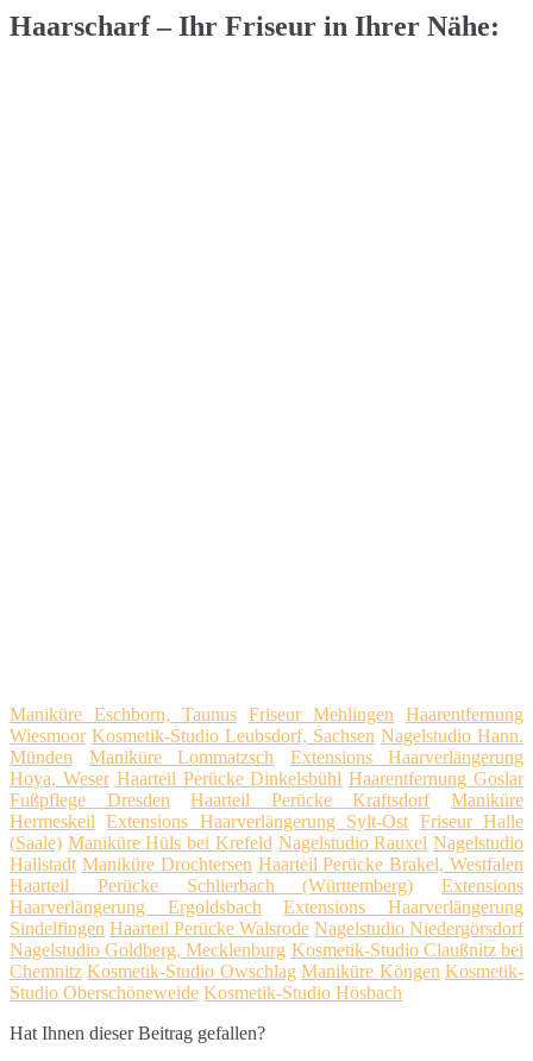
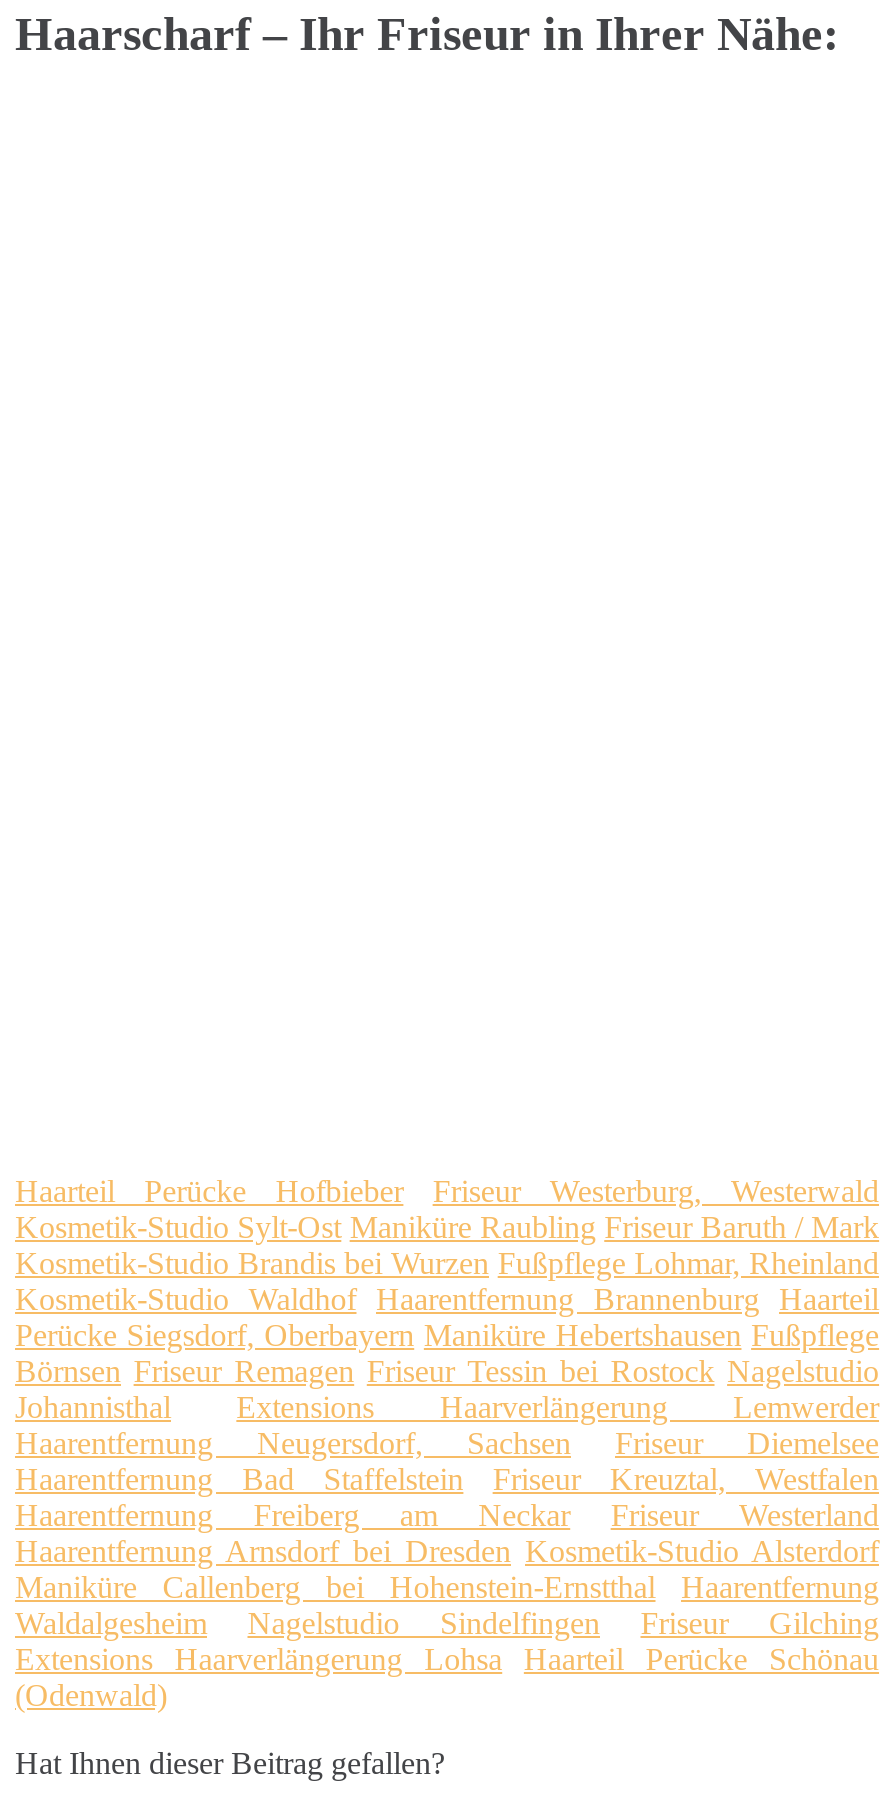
[10,704,523,1003] Maniküre Eschborn, Taunus Friseur Mehlingen Haarentfernung | Wiesmoor Kosmetik-Studio Leubsdorf, Sachsen Nagelstudio Hann. | Münden | Maniküre Lommatzsch | Extensions Haarverlängerung | Hoya, Weser Haarteil Perücke Dinkelsbühl Haarentfernung Goslar | Fußpflege Dresden | Haarteil Perücke Kraftsdorf | Maniküre | Hermeskeil Extensions Haarverlängerung Sylt-Ost Friseur Halle | (Saale) Maniküre Hüls bei Krefeld Nagelstudio Rauxel Nagelstudio | Hallstadt Maniküre Drochtersen Haarteil Perücke Brakel, Westfalen | Haarteil Perücke Schlierbach (Württemberg) | Extensions | Haarverlängerung Ergoldsbach | Extensions Haarverlängerung | Sindelfingen Haarteil Perücke Walsrode Nagelstudio Niedergörsdorf | Nagelstudio Goldberg, Mecklenburg Kosmetik-Studio Claußnitz bei | Chemnitz Kosmetik-Studio Owschlag Maniküre Köngen Kosmetik- | Studio Oberschöneweide Kosmetik-Studio Hösbach -> [15,1174,879,1712] Haarteil Perücke Hofbieber | Friseur Westerburg, Westerwald | Kosmetik-Studio Sylt-Ost Maniküre Raubling Friseur Baruth / Mark | Kosmetik-Studio Brandis bei Wurzen Fußpflege Lohmar, Rheinland | Kosmetik-Studio Waldhof Haarentfernung Brannenburg Haarteil | Perücke Siegsdorf, Oberbayern Maniküre Hebertshausen Fußpflege | Börnsen Friseur Remagen Friseur Tessin bei Rostock Nagelstudio | Johannisthal | Extensions Haarverlängerung Lemwerder | Haarentfernung Neugersdorf, Sachsen | Friseur Diemelsee | Haarentfernung Bad Staffelstein | Friseur Kreuztal, Westfalen | Haarentfernung Freiberg am Neckar | Friseur Westerland | Haarentfernung Arnsdorf bei Dresden Kosmetik-Studio Alsterdorf | Maniküre Callenberg bei Hohenstein-Ernstthal | Haarentfernung | Waldalgesheim | Nagelstudio Sindelfingen | Friseur Gilching | Extensions Haarverlängerung Lohsa | Haarteil Perücke Schönau | (Odenwald)

